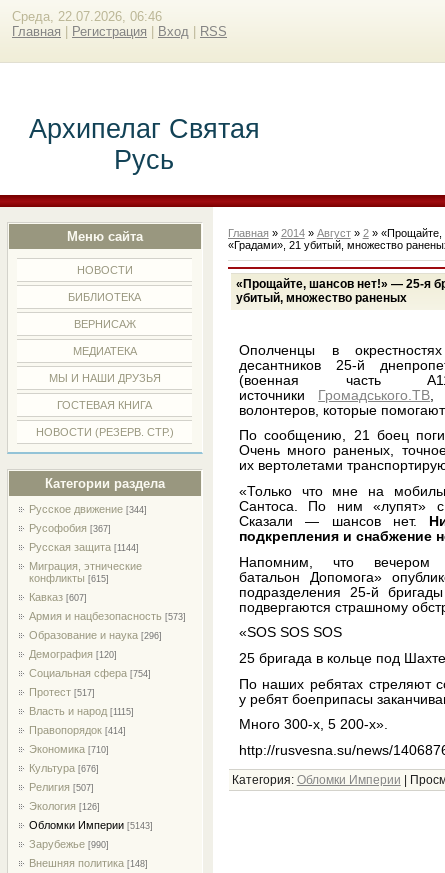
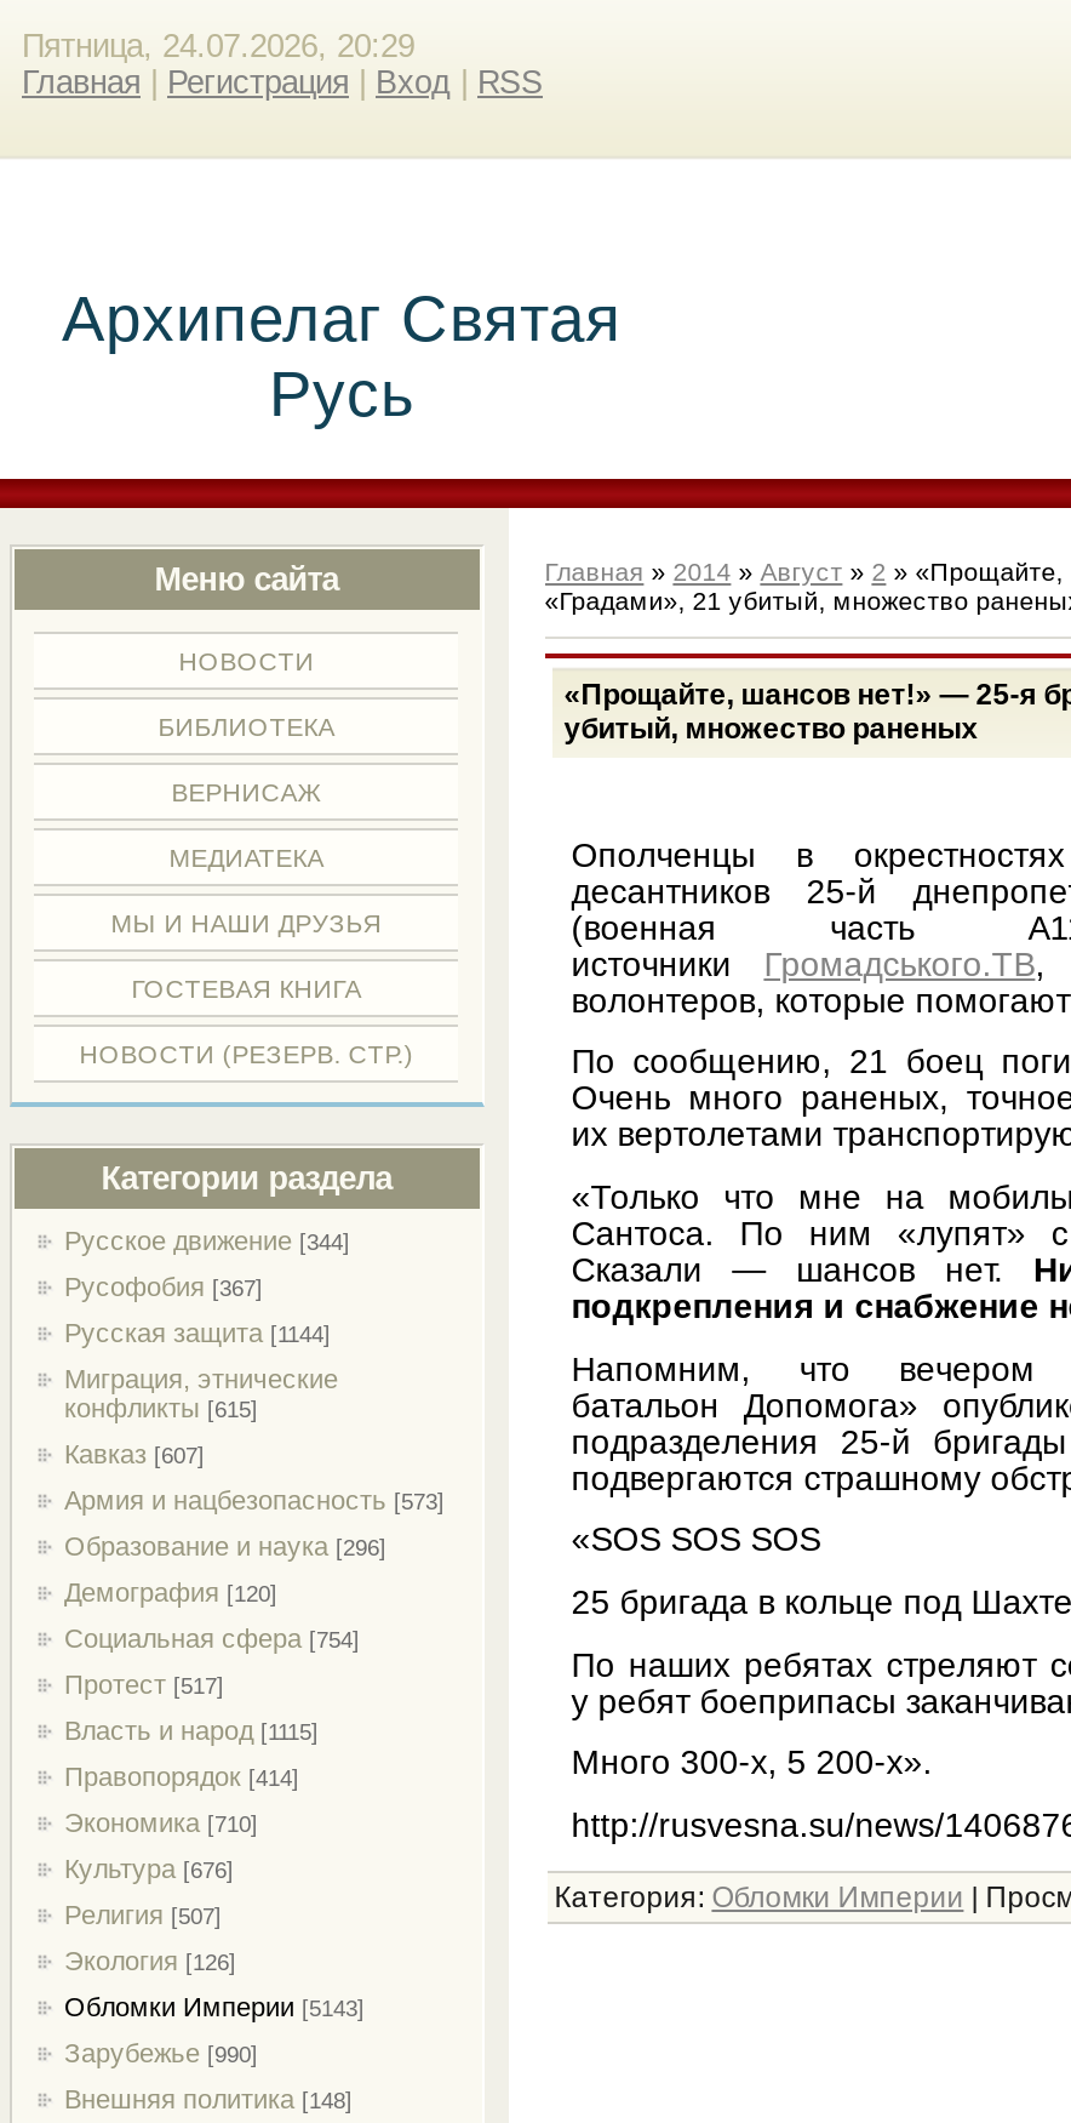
[12,9,162,24] Среда, 22.07.2026, 06:46 -> [22,28,414,64] Пятница, 24.07.2026, 20:29

